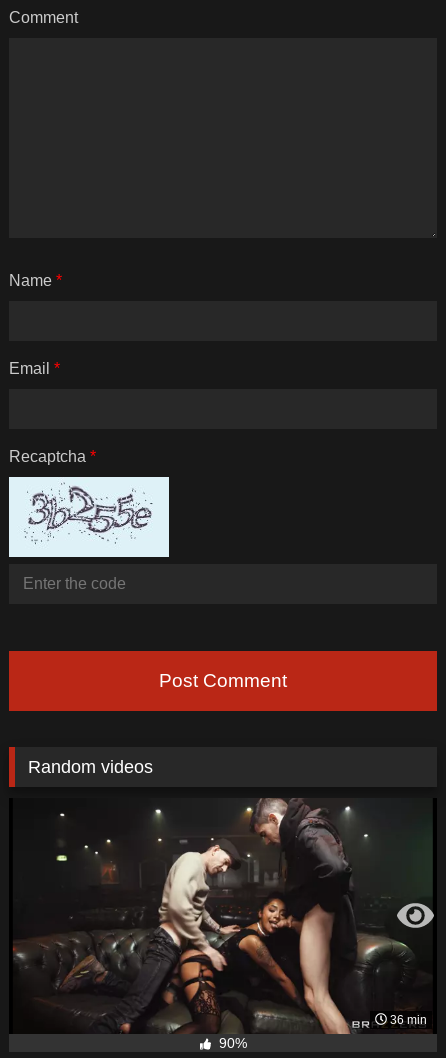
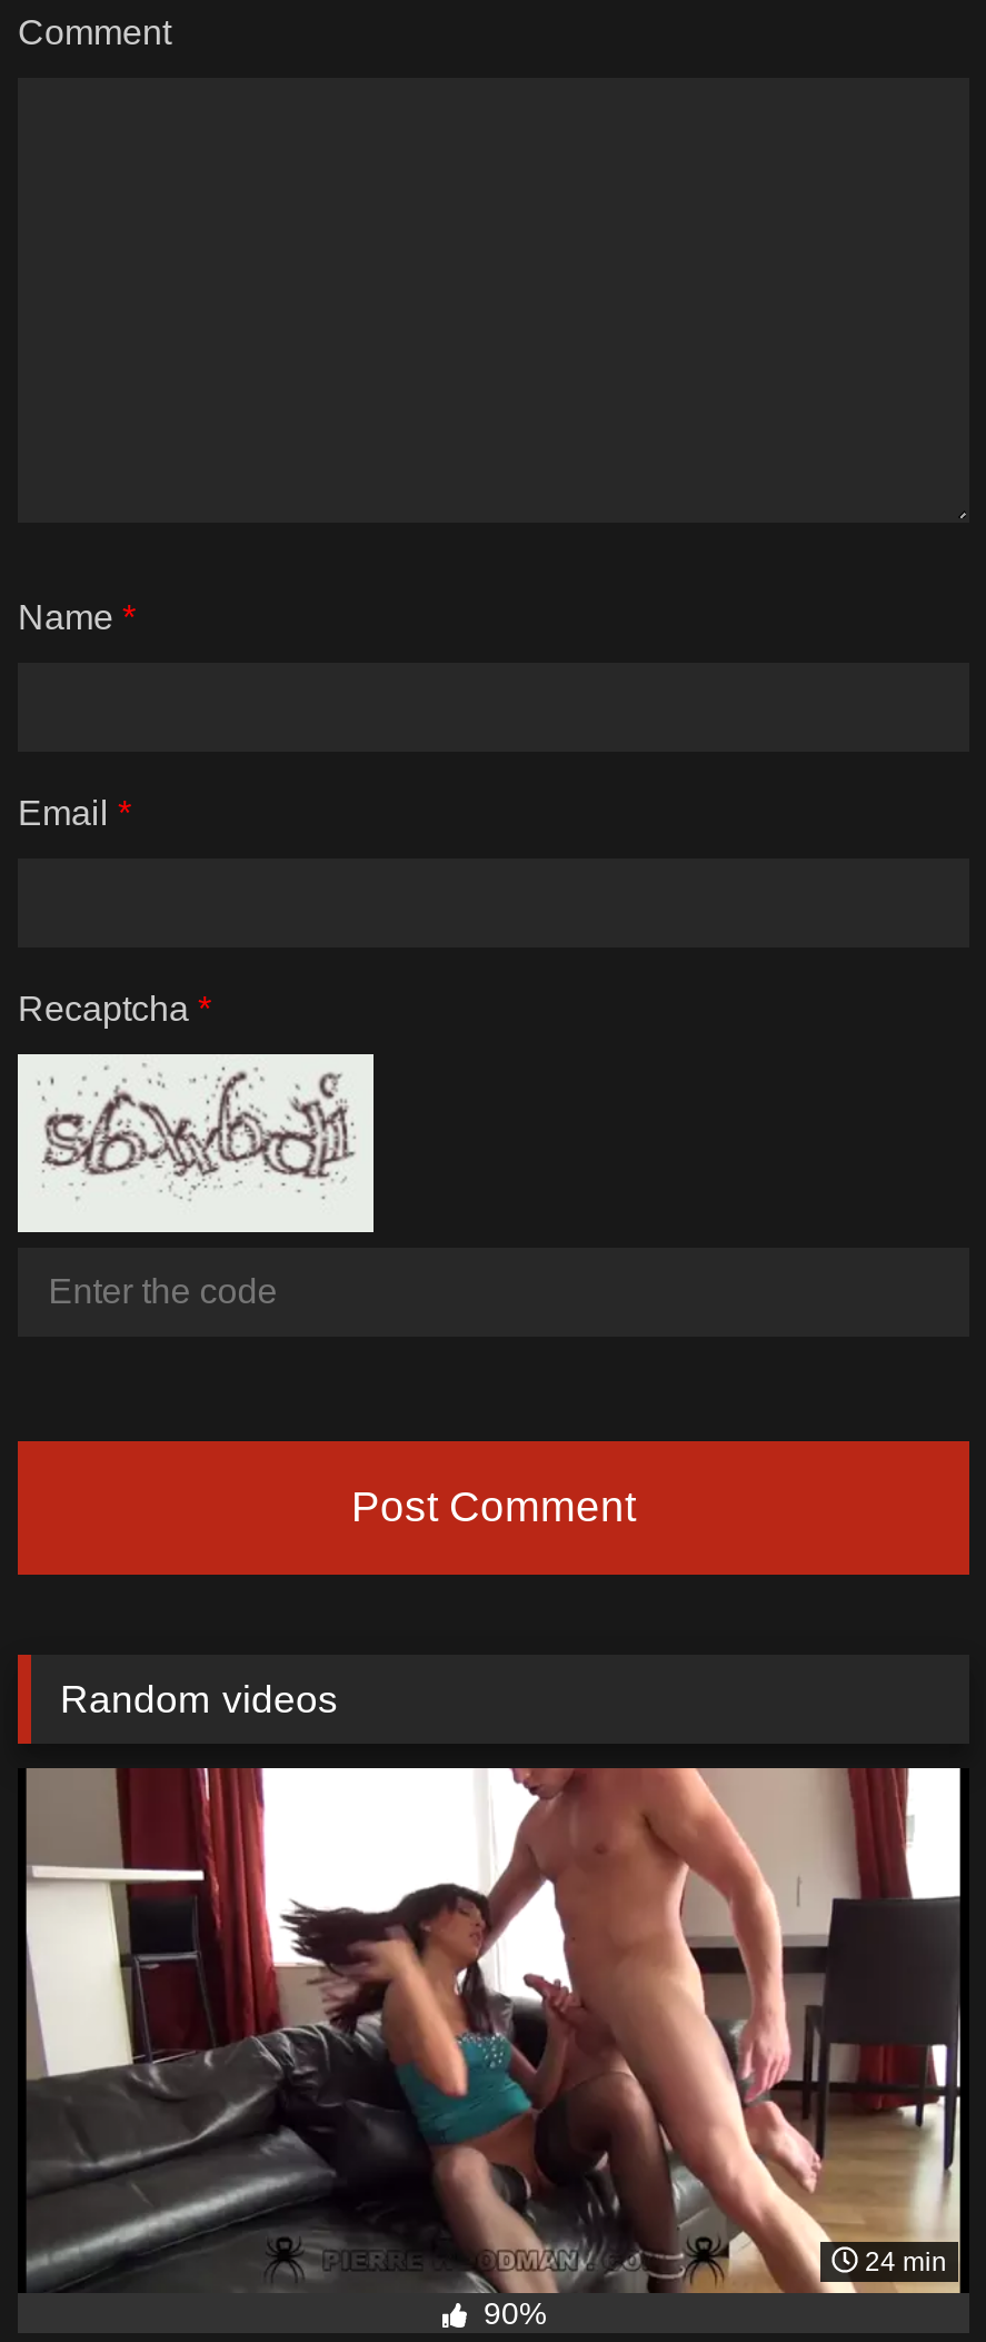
[21,483,160,544] [image] -> [36,1065,356,1201] [image]
[13,798,434,1034] [image] | 36 min -> [24,1766,963,2295] [image] | 24 min

